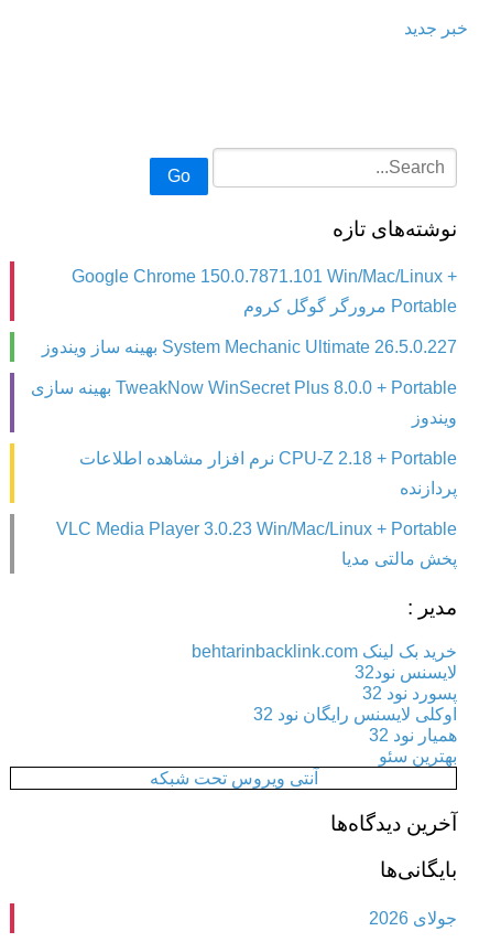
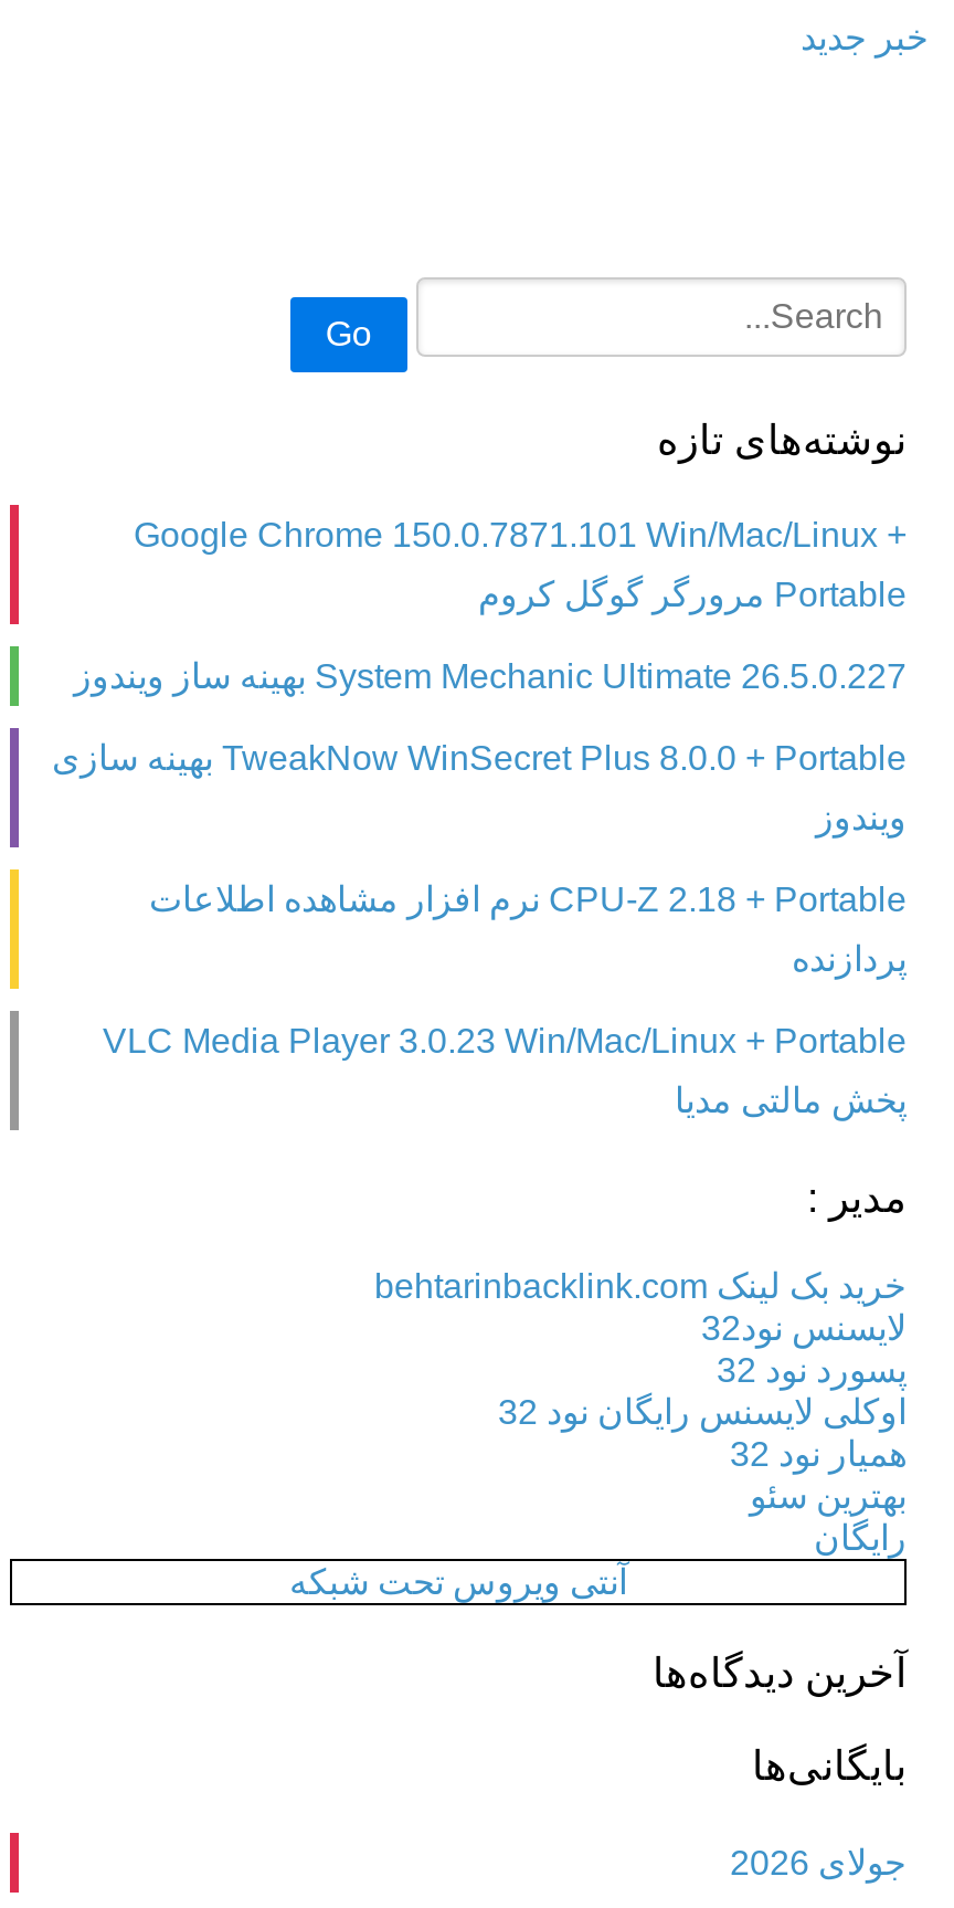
none -> [814,1520,907,1557] رایگان

